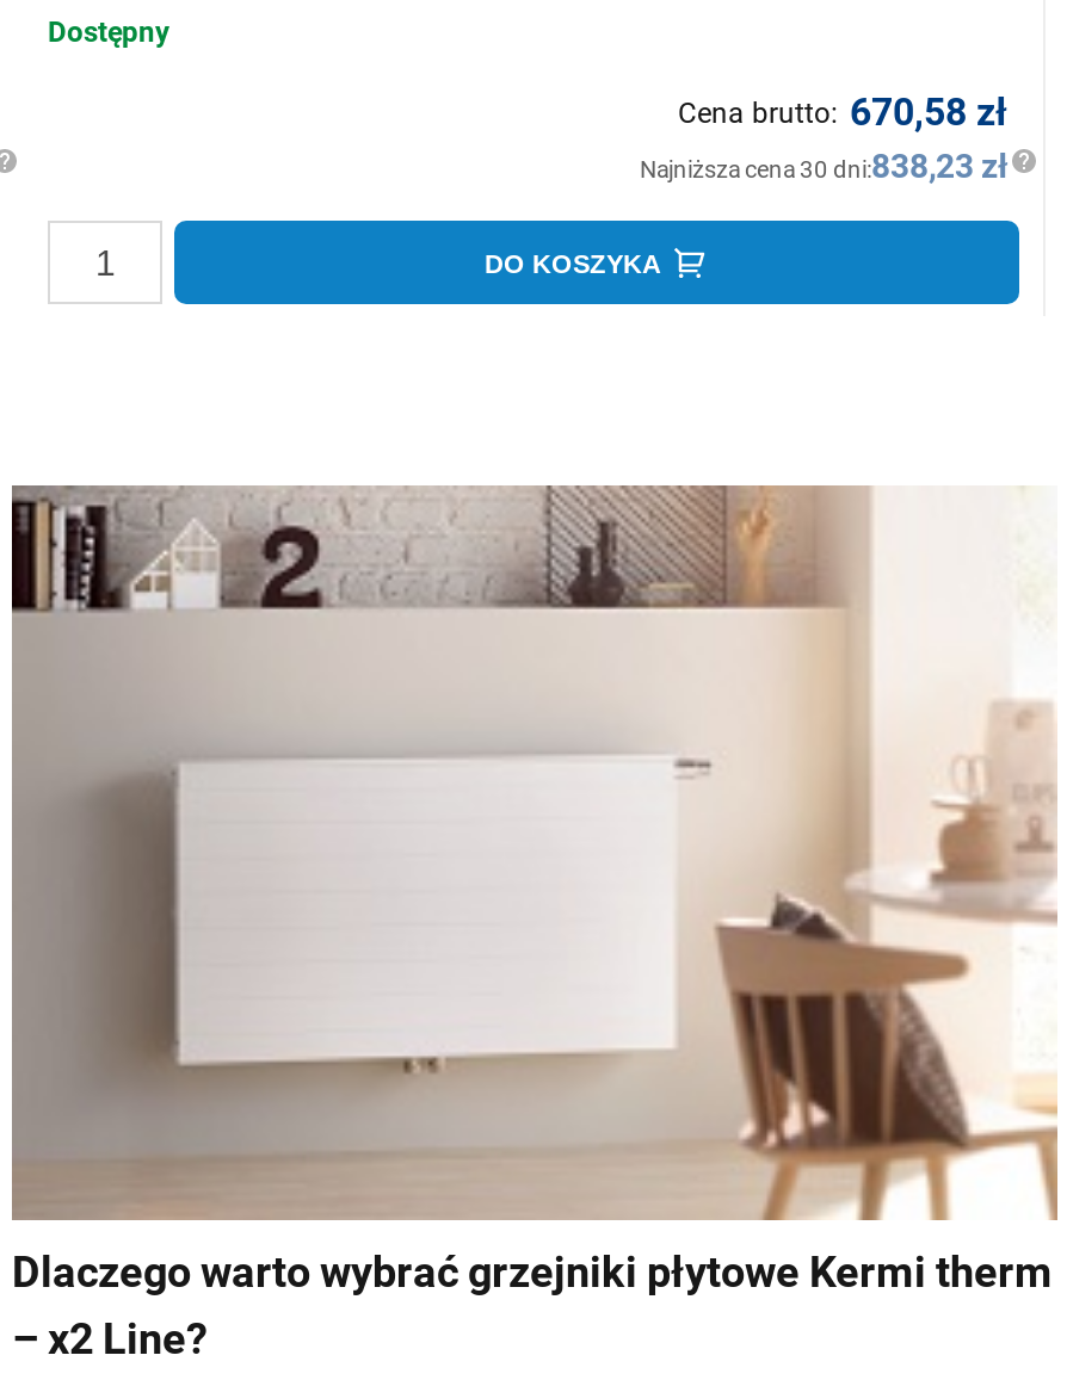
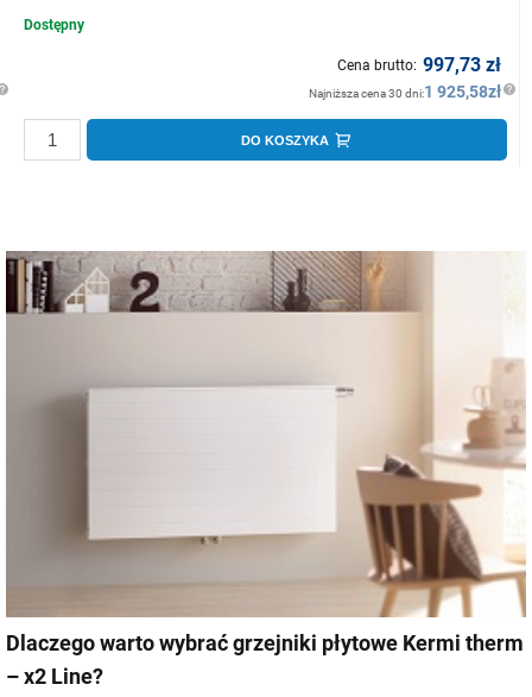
[640,89,1007,185] Cena brutto: 670,58 zł | Najniższa cena 30 dni:838,23 zł -> [309,54,501,101] Cena brutto: 997,73 zł | Najniższa cena 30 dni:1 925,58zł

